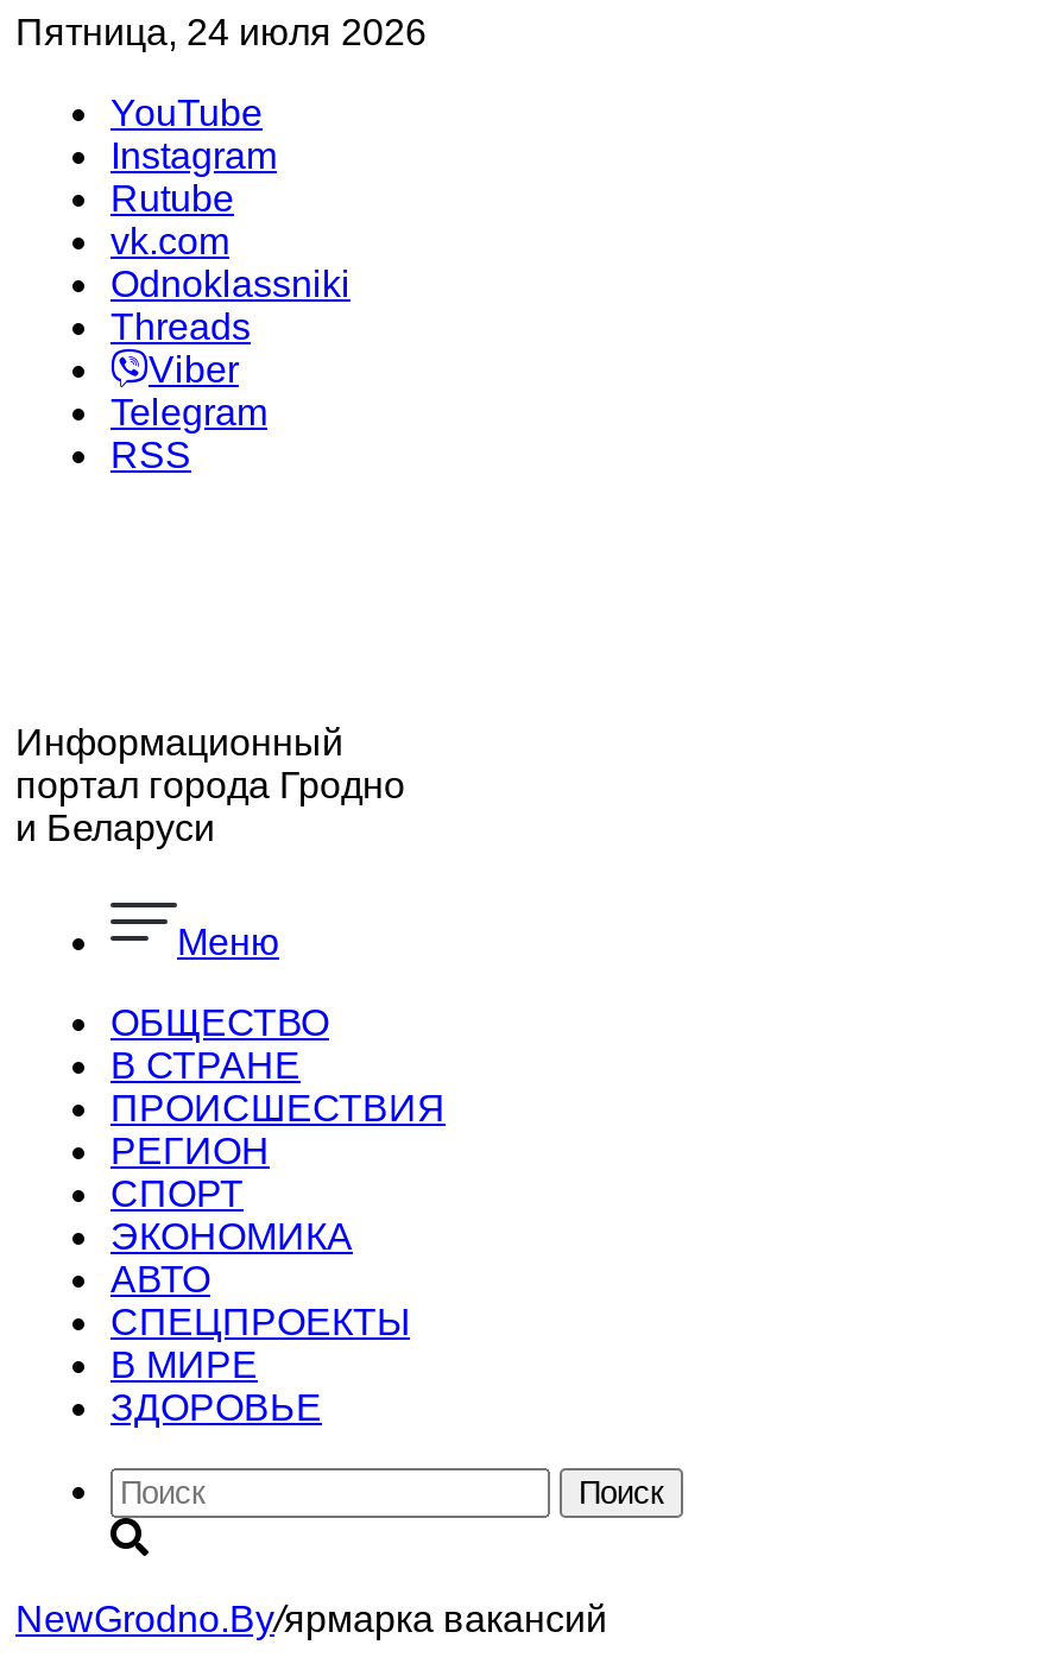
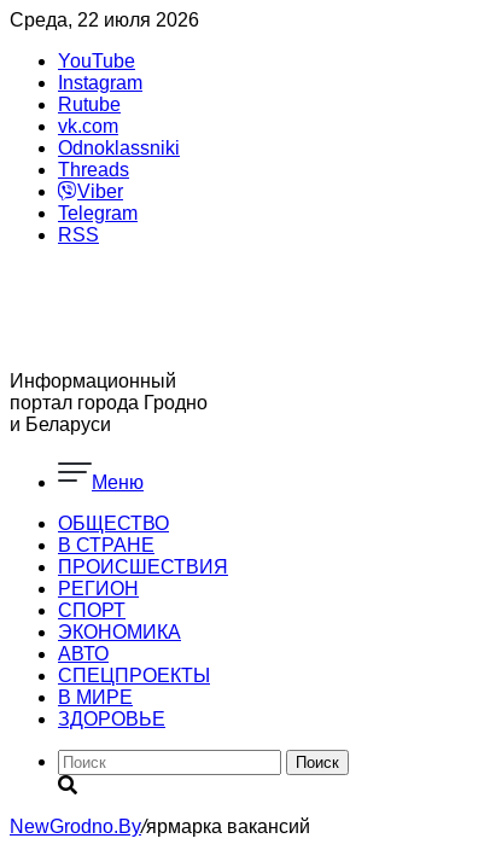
[15,12,427,52] Пятница, 24 июля 2026 -> [10,10,199,30] Среда, 22 июля 2026

